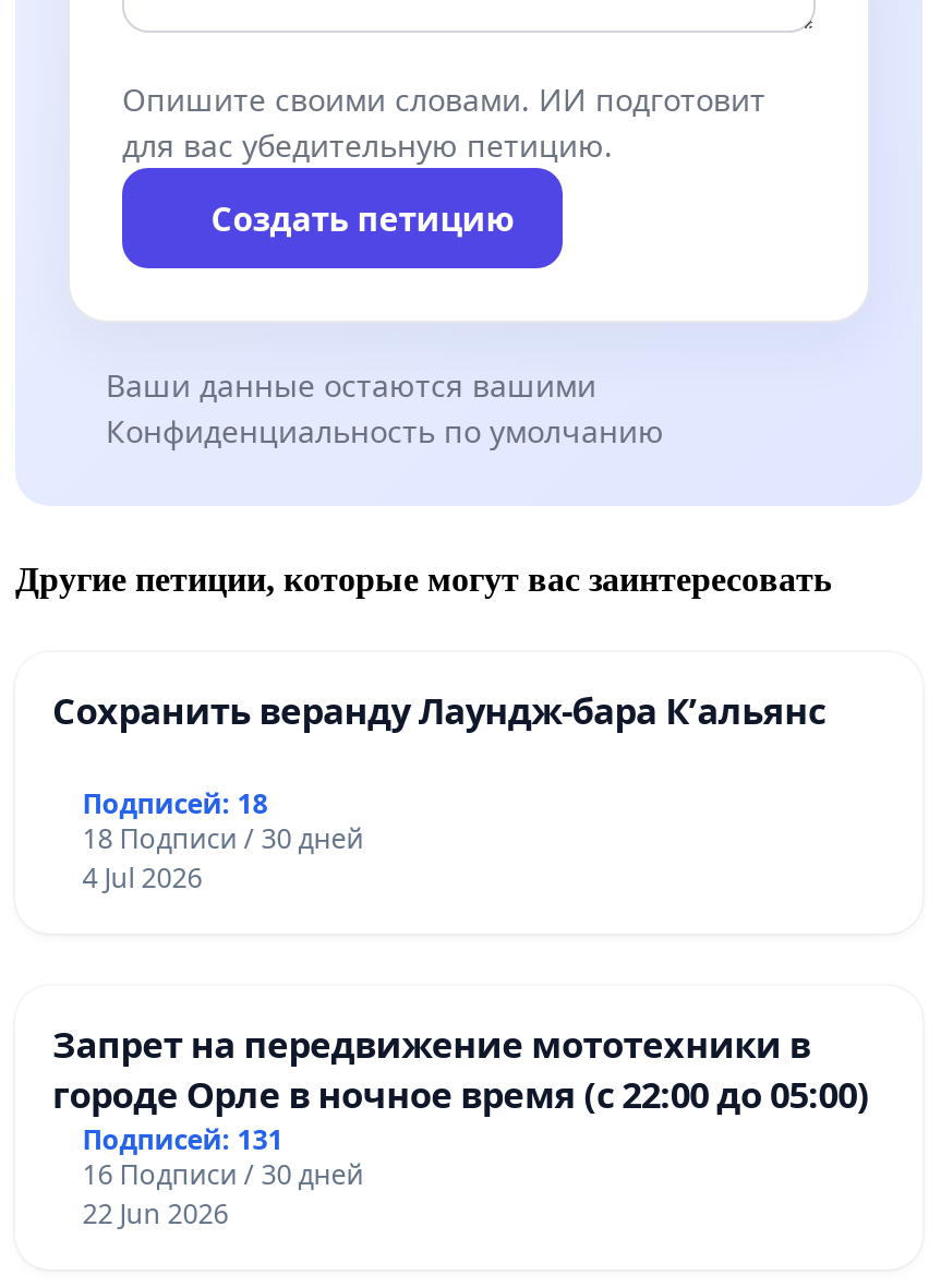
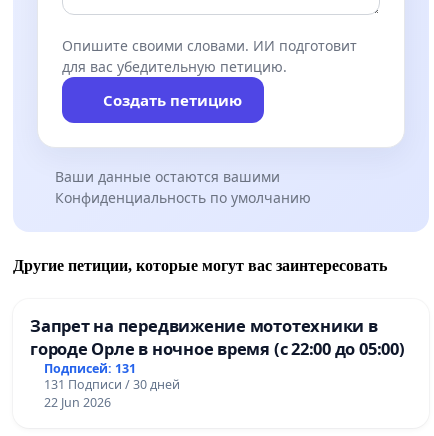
[52,684,825,897] Сохранить веранду Лаундж-бара К’альянс | Подписей: 18 | 18 Подписи / 30 дней | 4 Jul 2026 -> none
[82,1157,364,1194] 16 Подписи / 30 дней -> [44,376,180,393] 131 Подписи / 30 дней

